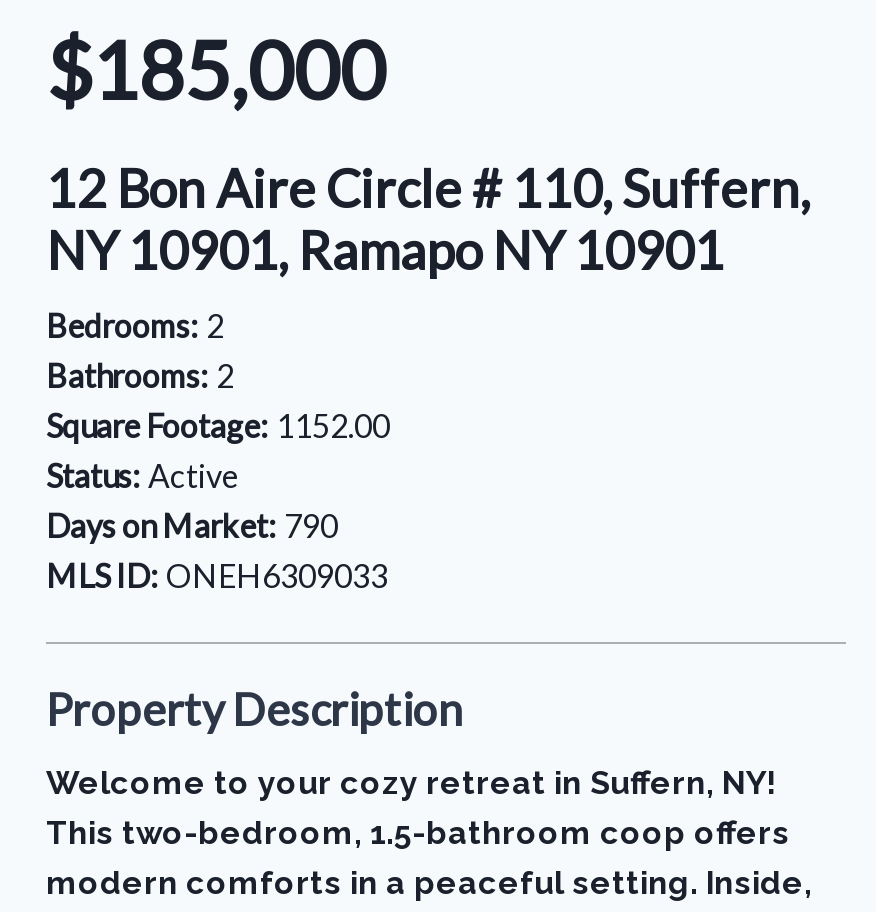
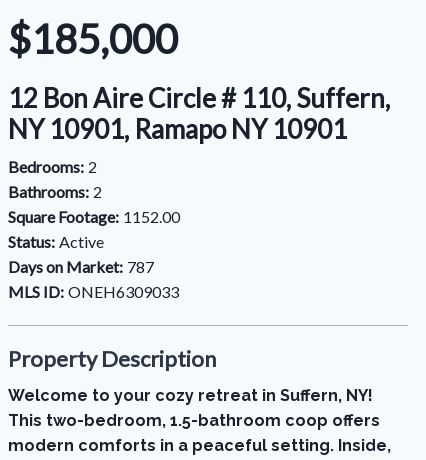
[46,506,338,544] Days on Market: 790 -> [8,257,154,276] Days on Market: 787

